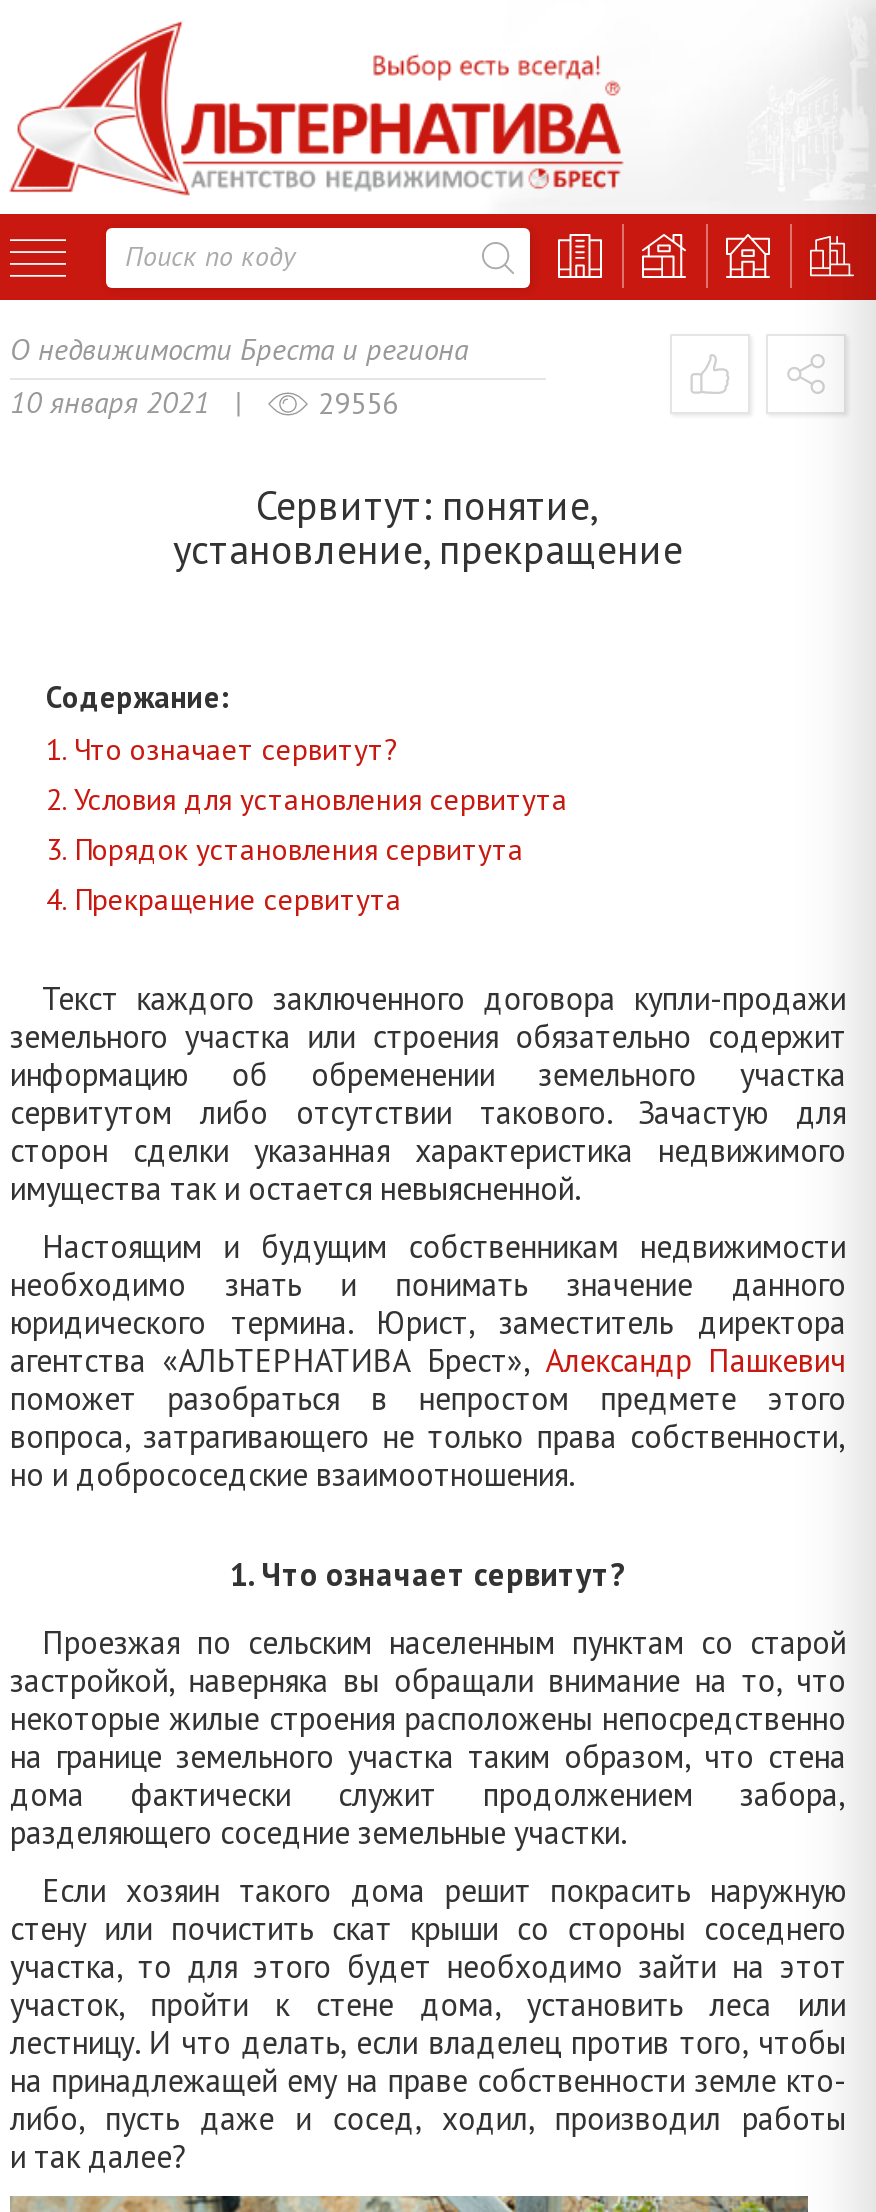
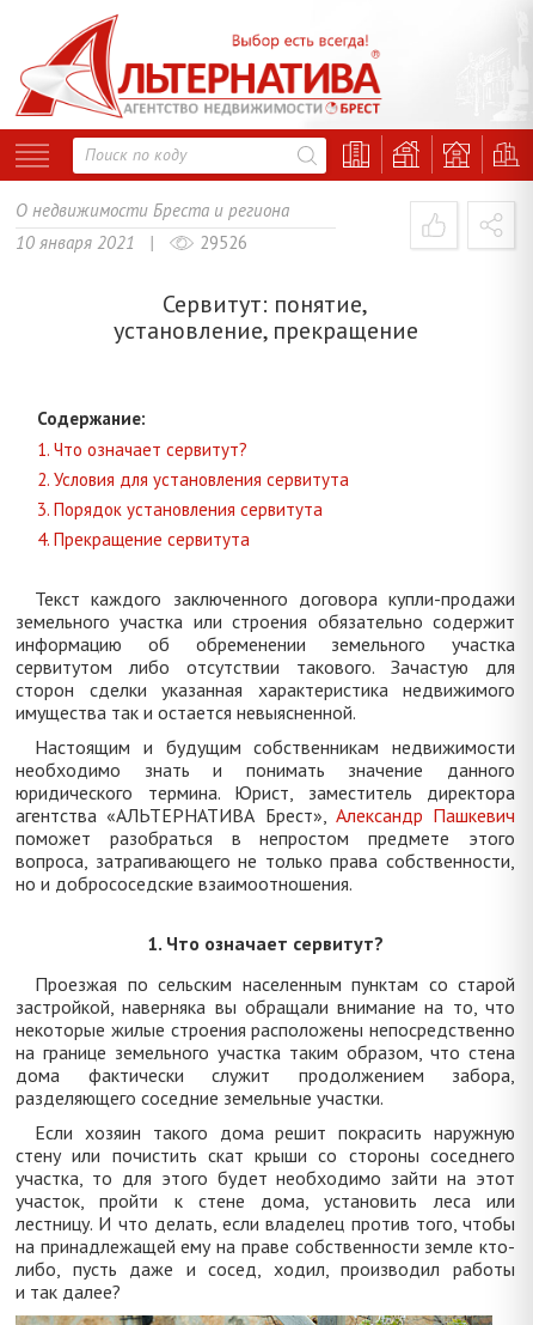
[318,385,398,423] 29556 -> [200,232,247,254] 29526

